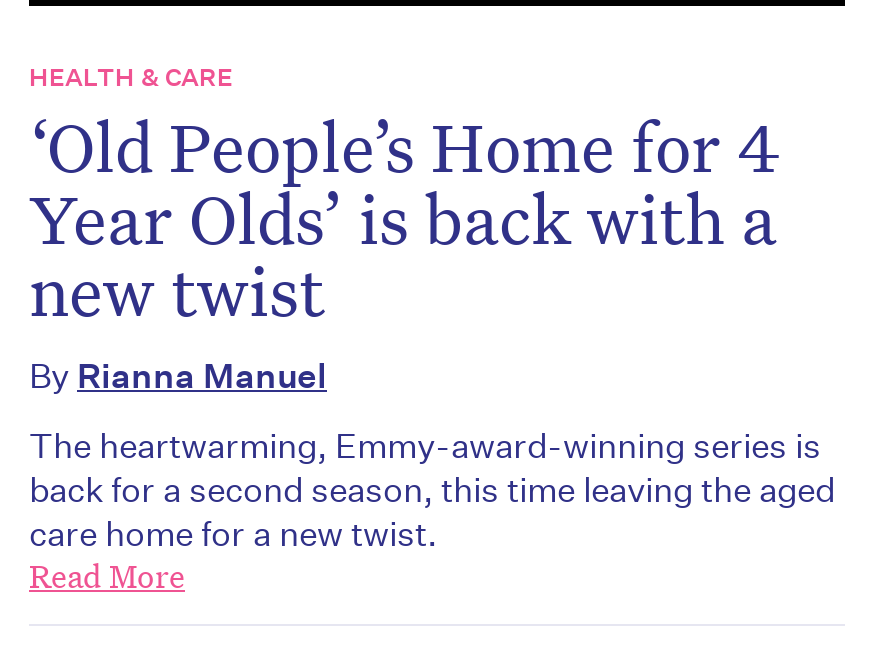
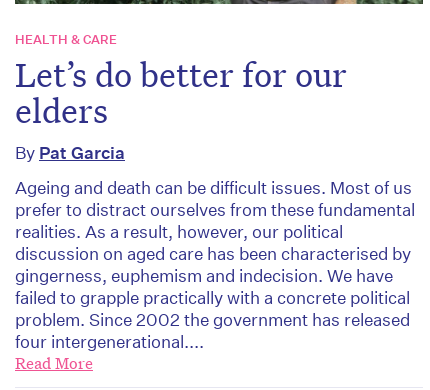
[29,102,781,396] ‘Old People’s Home for 4 | Year Olds’ is back with a | new twist | By Rianna Manuel -> [15,52,347,163] Let’s do better for our | elders | By Pat Garcia
[29,424,835,554] The heartwarming, Emmy-award-winning series is | back for a second season, this time leaving the aged | care home for a new twist. -> [15,177,415,352] Ageing and death can be difficult issues. Most of us | prefer to distract ourselves from these fundamental | realities. As a result, however, our political | discussion on aged care has been characterised by | gingerness, euphemism and indecision. We have | failed to grapple practically with a concrete political | problem. Since 2002 the government has released | four intergenerational....

